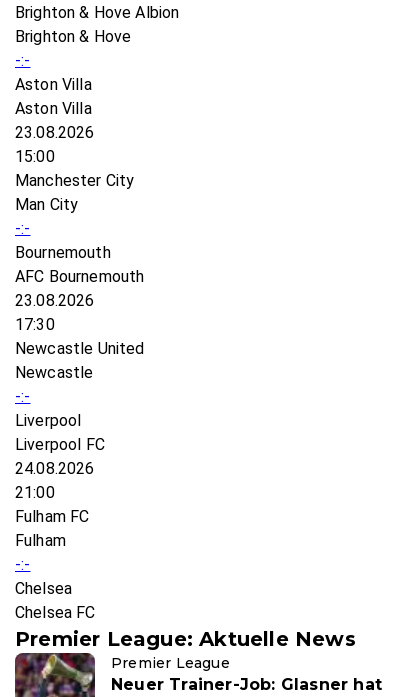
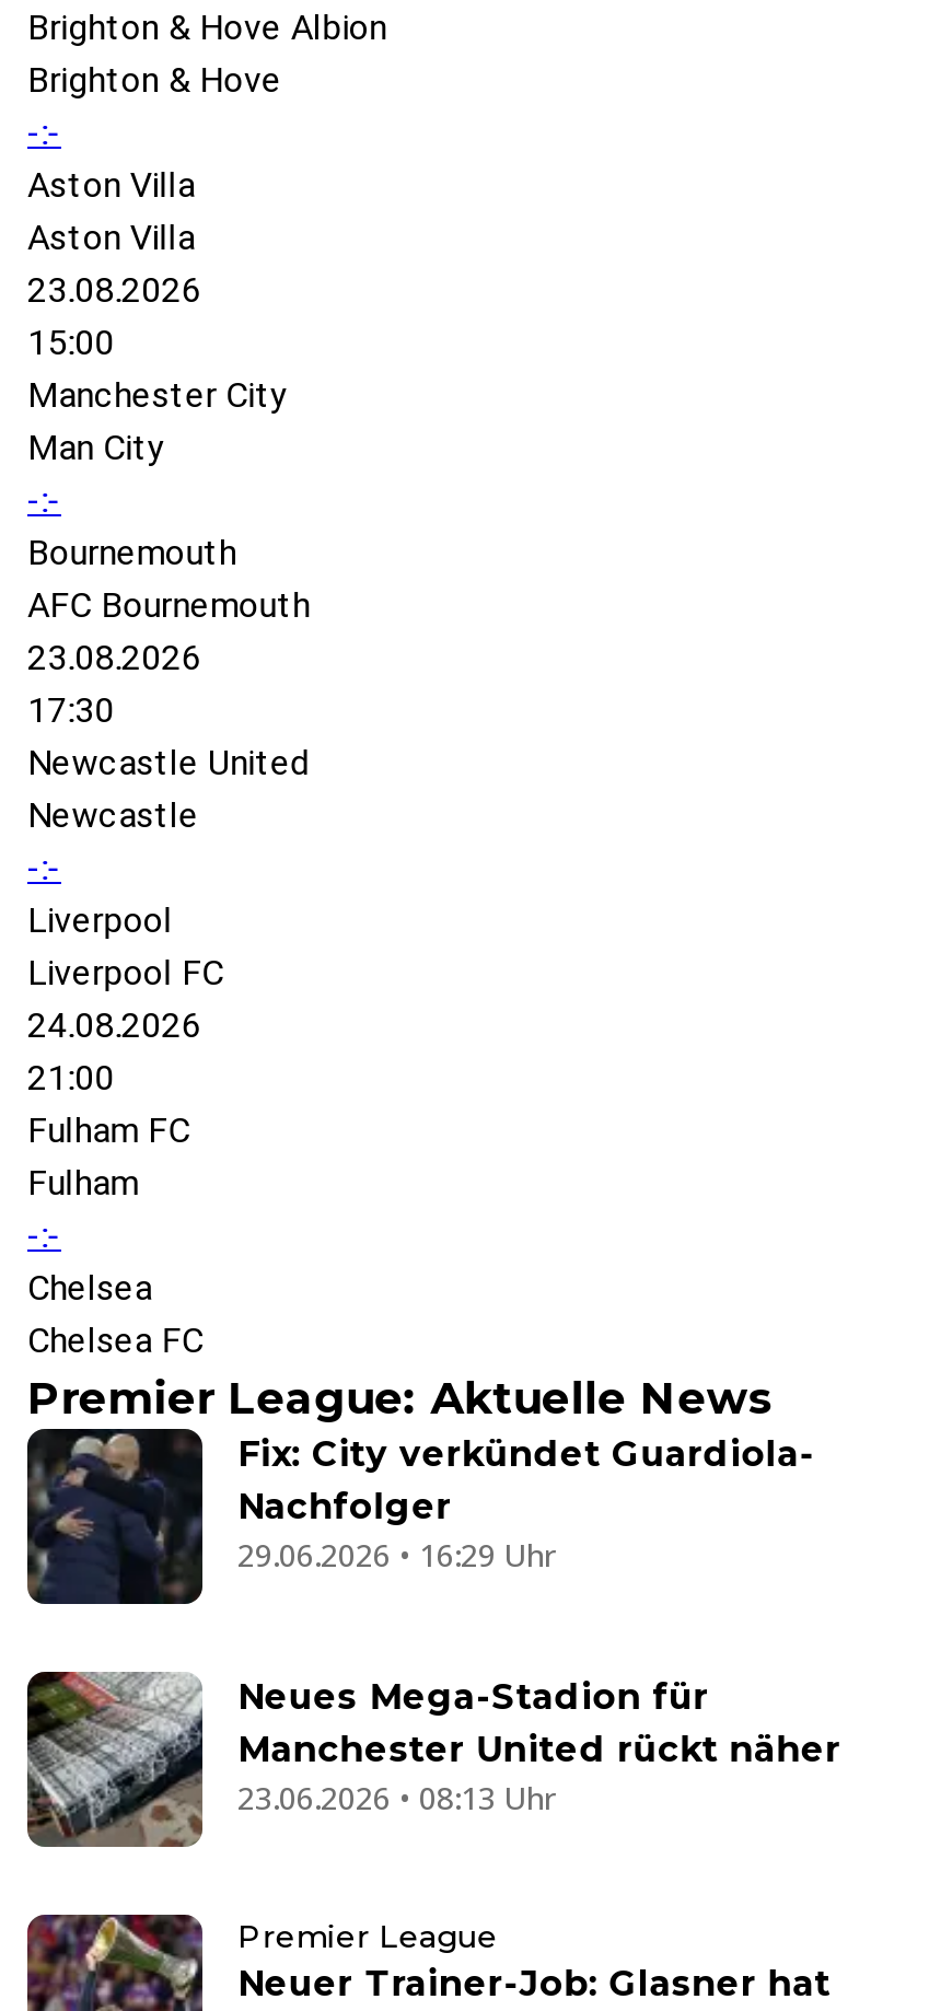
none -> [25,1431,841,1819] [image] | Fix: City verkündet Guardiola- | Nachfolger | 29.06.2026 • 16:29 Uhr | Neues Mega-Stadion für | Manchester United rückt näher | 23.06.2026 • 08:13 Uhr
none -> [25,1670,202,1849] [image]

